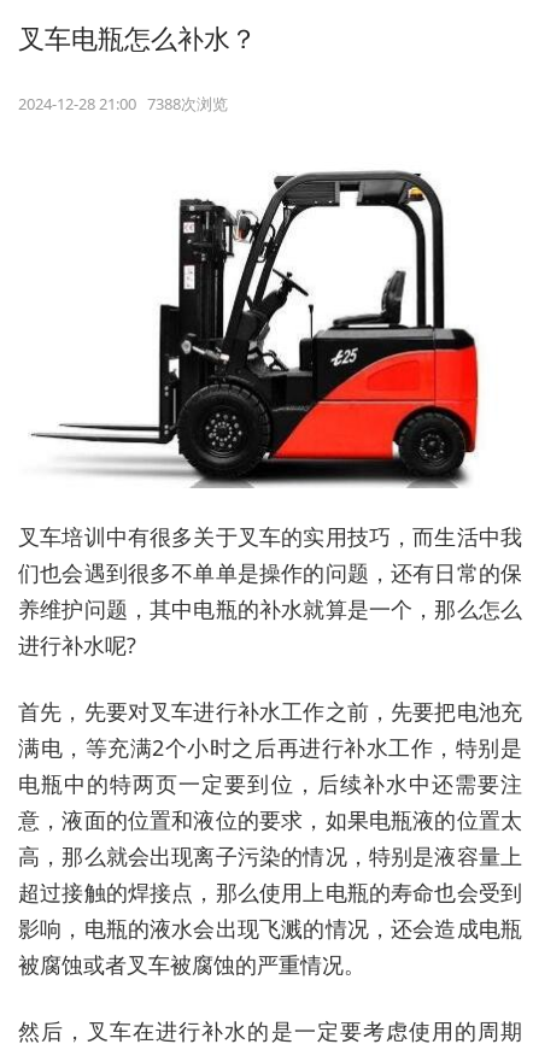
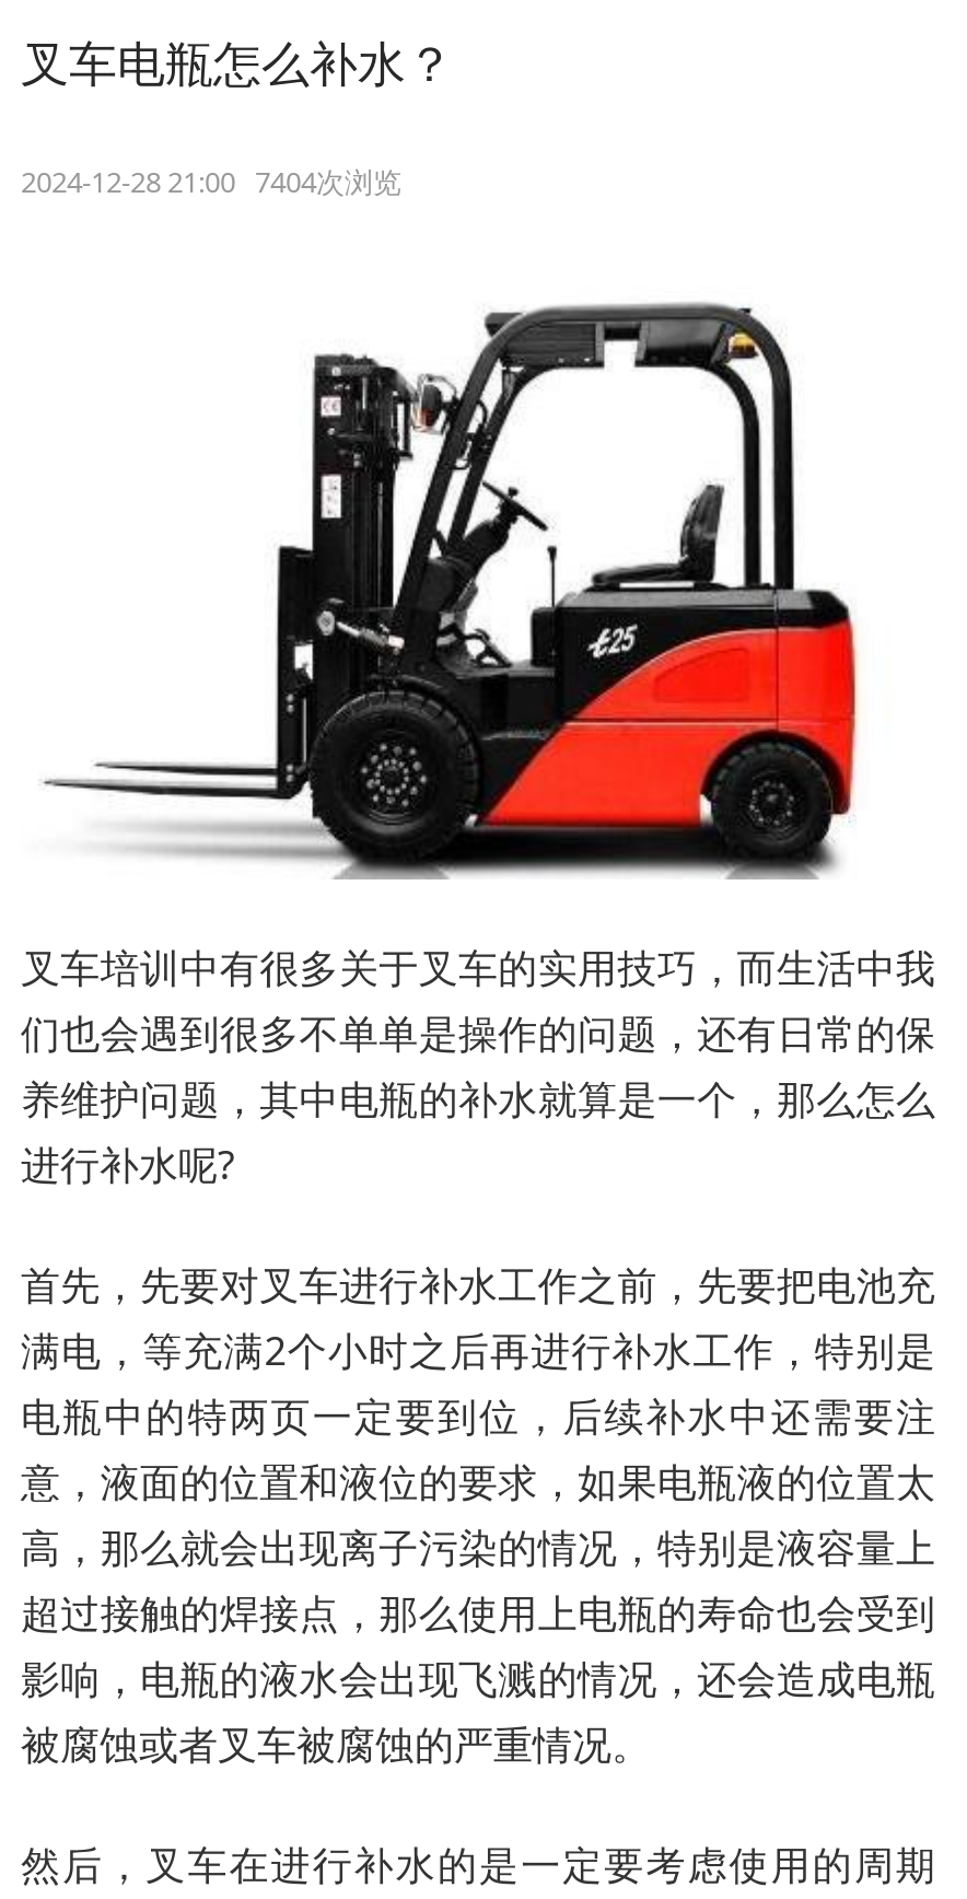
[18,93,228,115] 2024-12-28 21:00 7388次浏览 -> [21,162,401,201] 2024-12-28 21:00 7404次浏览

